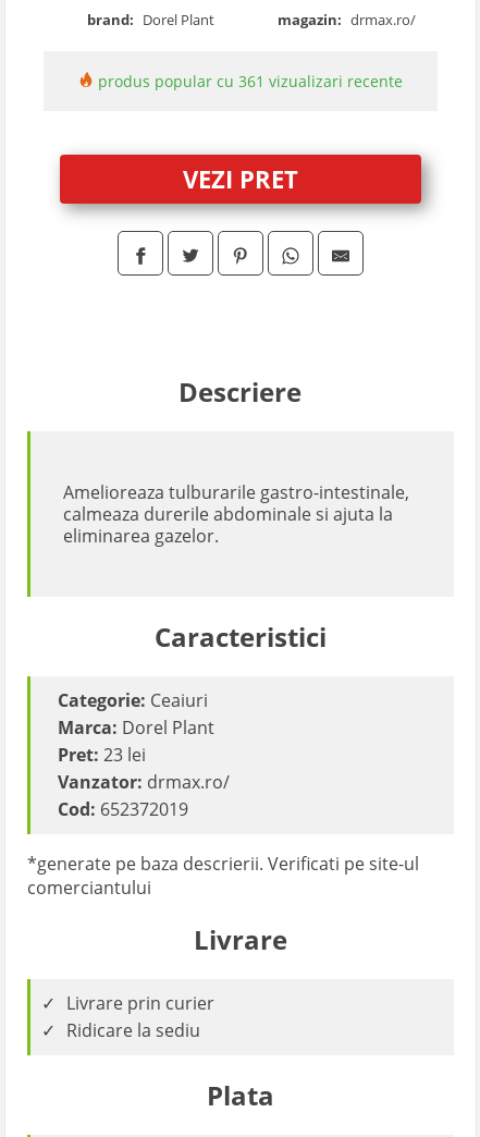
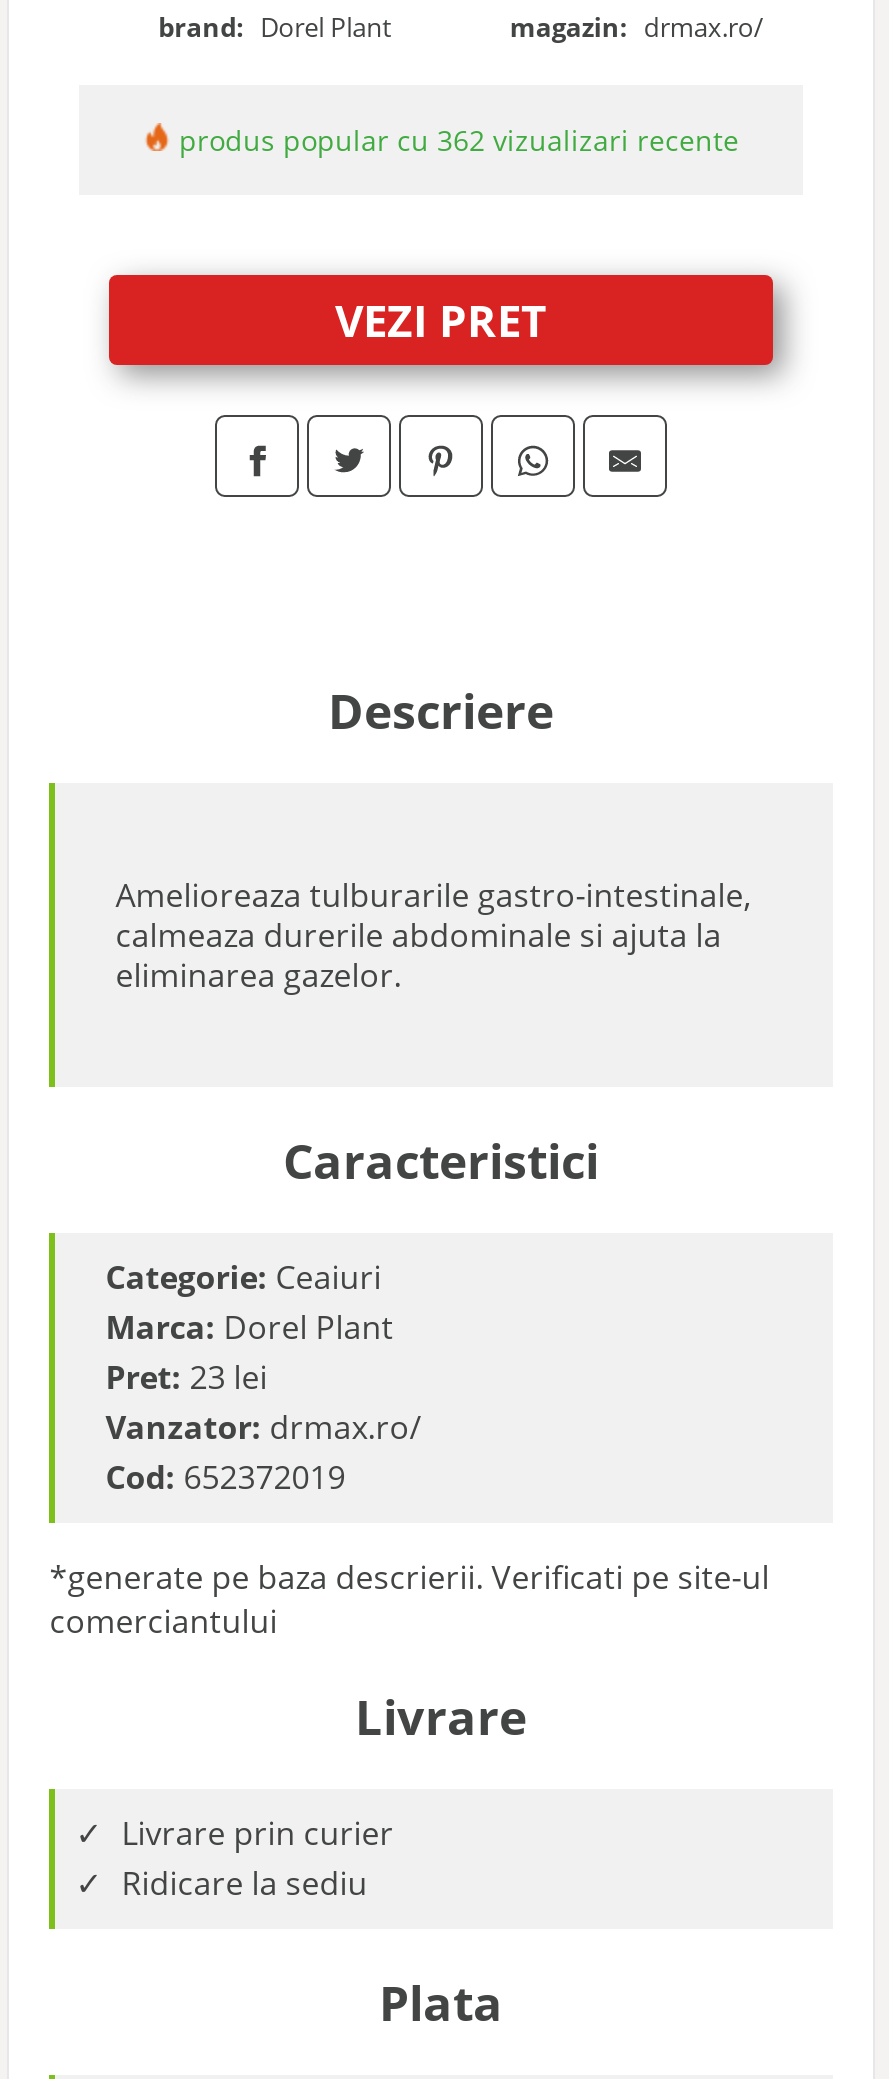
[94,71,403,91] produs popular cu 361 vizualizari recente -> [171,121,739,159] produs popular cu 362 vizualizari recente

